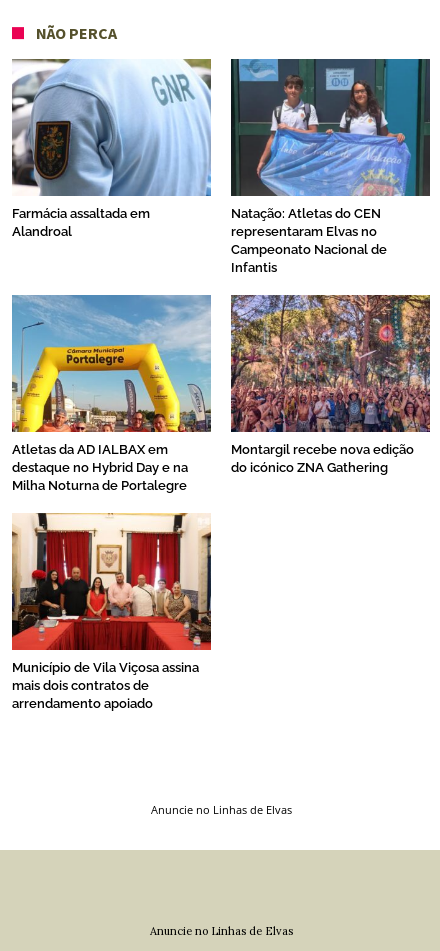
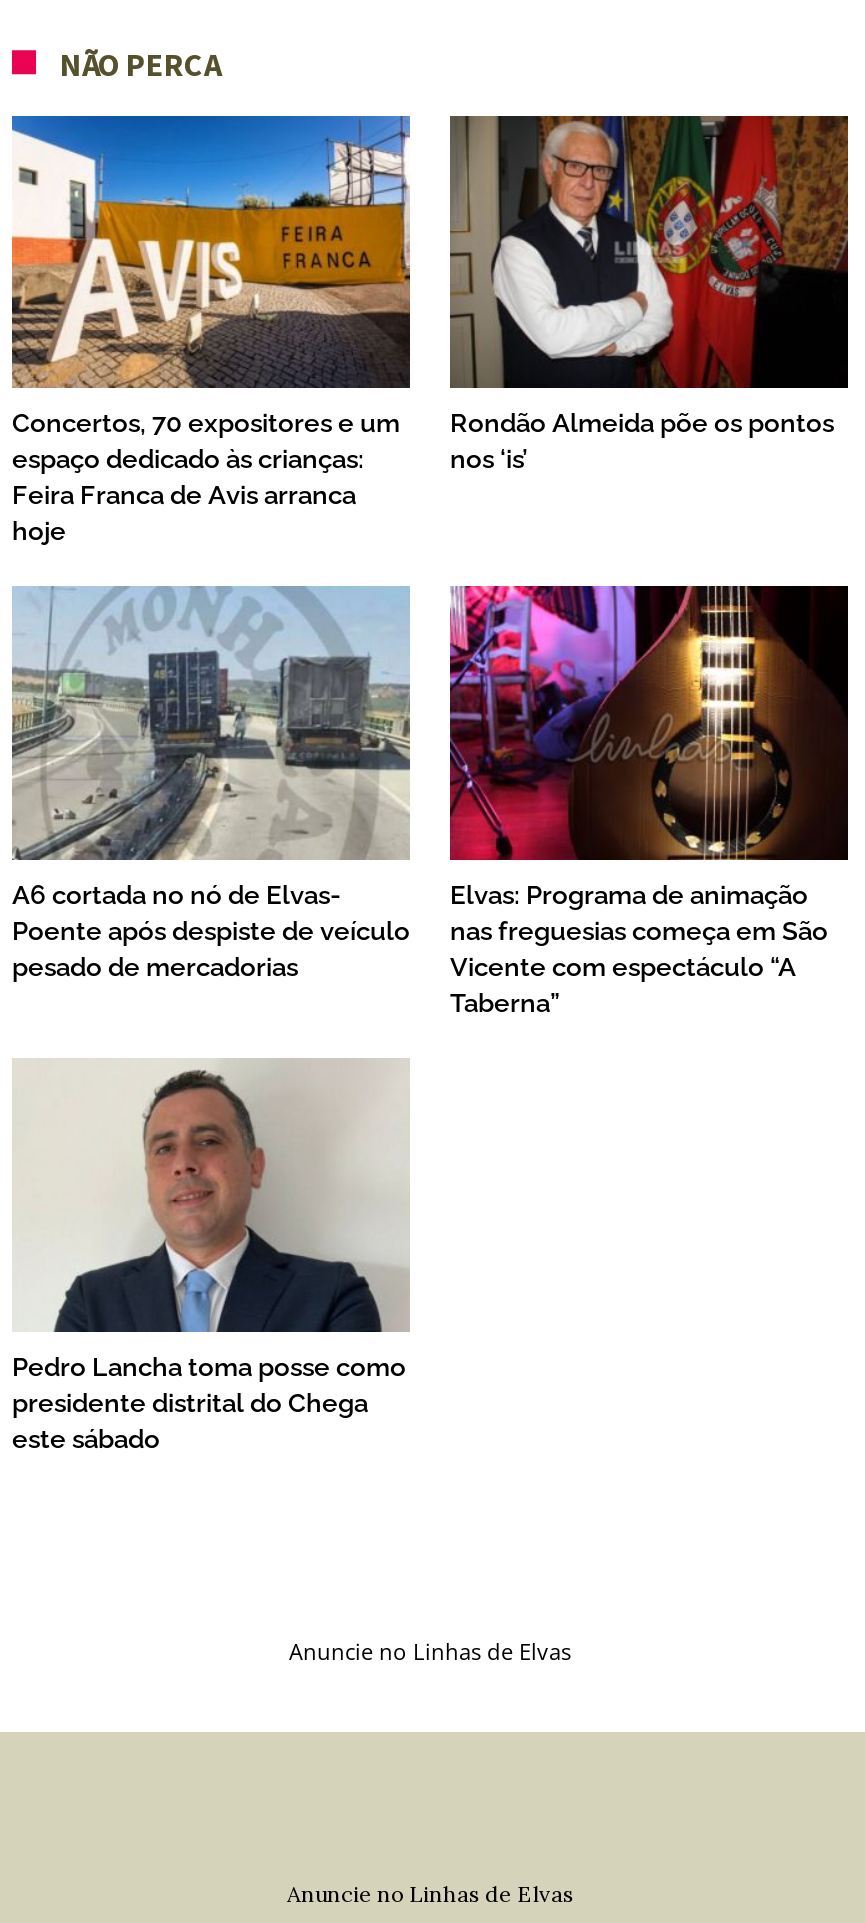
[11,58,212,239] [image] | Farmácia assaltada em | Alandroal -> [10,114,412,546] [image] | Concertos, 70 expositores e um | espaço dedicado às crianças: | Feira Franca de Avis arranca | hoje
[230,58,430,275] [image] | Natação: Atletas do CEN | representaram Elvas no | Campeonato Nacional de | Infantis -> [448,114,848,474] [image] | Rondão Almeida põe os pontos | nos ‘is’
[12,295,212,493] [image] | Atletas da AD IALBAX em | destaque no Hybrid Day e na | Milha Noturna de Portalegre -> [10,586,410,982] [image] | A6 cortada no nó de Elvas- | Poente após despiste de veículo | pesado de mercadorias
[230,294,431,475] [image] | Montargil recebe nova edição | do icónico ZNA Gathering -> [450,584,850,1018] [image] | Elvas: Programa de animação | nas freguesias começa em São | Vicente com espectáculo “A | Taberna”
[11,512,212,711] [image] | Município de Vila Viçosa assina | mais dois contratos de | arrendamento apoiado -> [12,1058,410,1454] [image] | Pedro Lancha toma posse como | presidente distrital do Chega | este sábado

